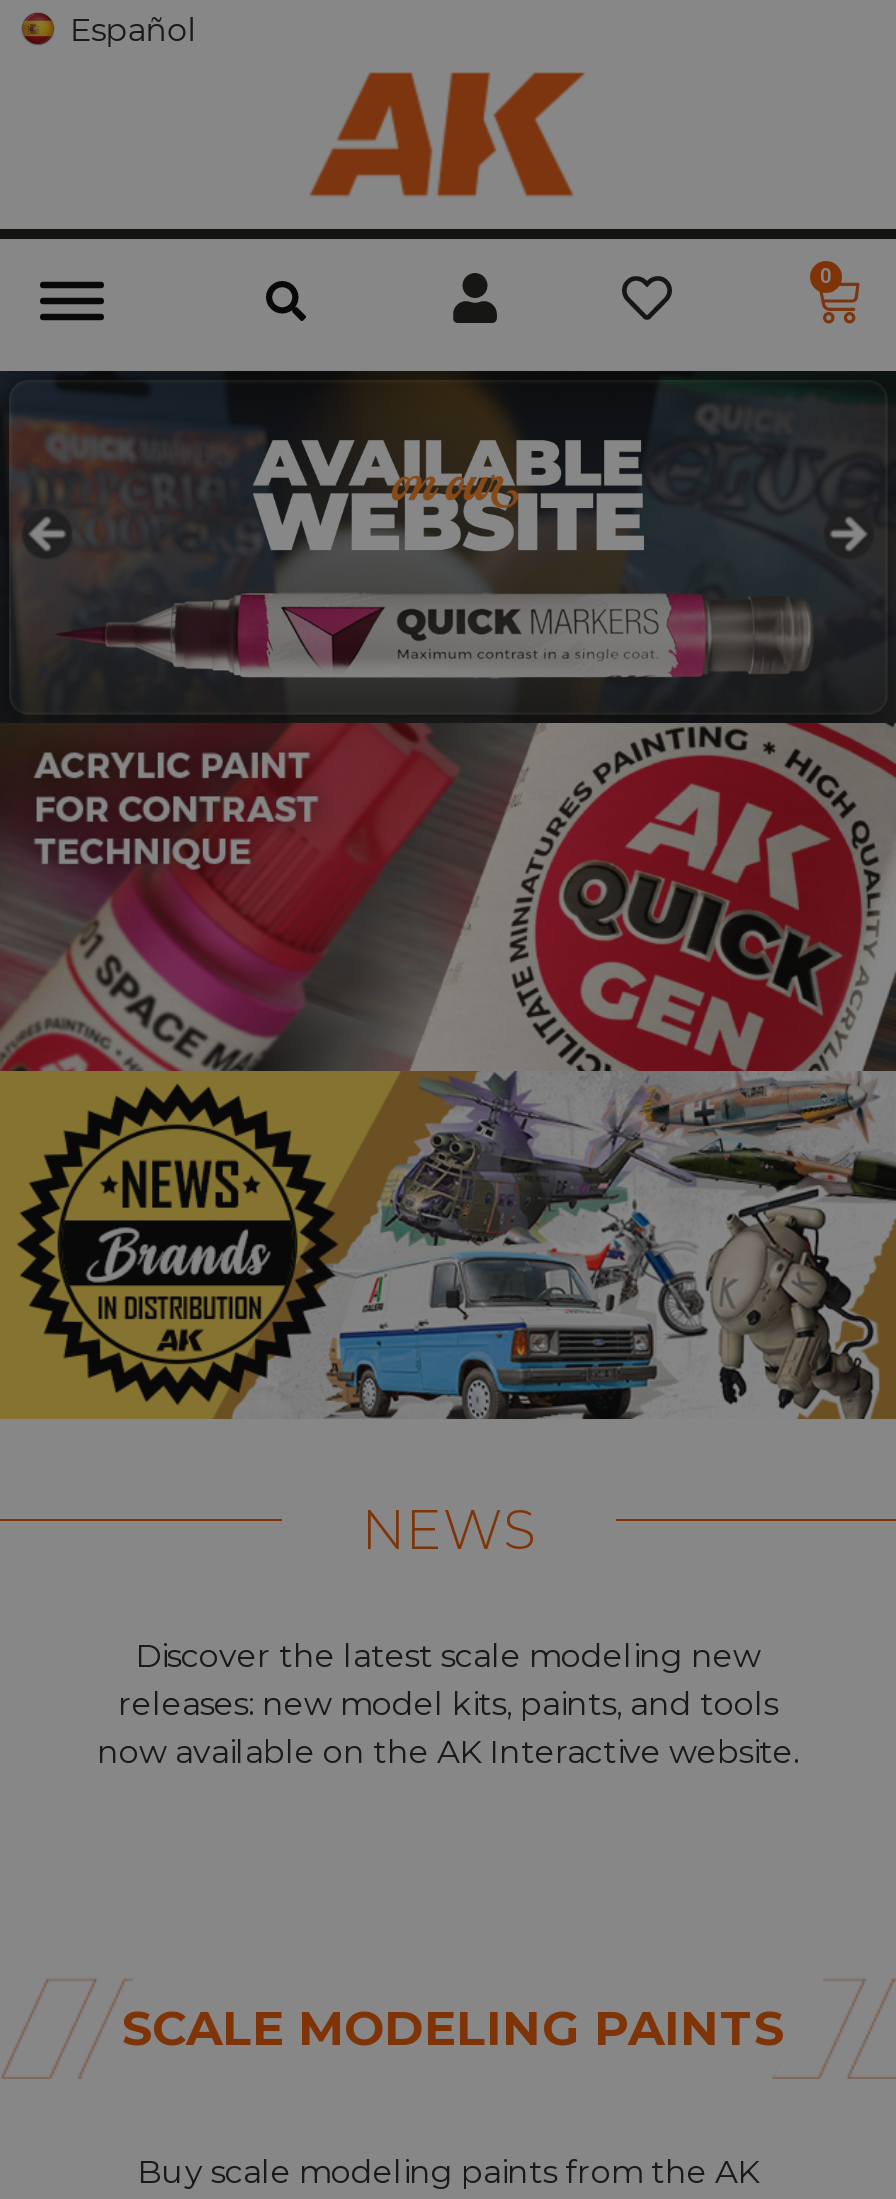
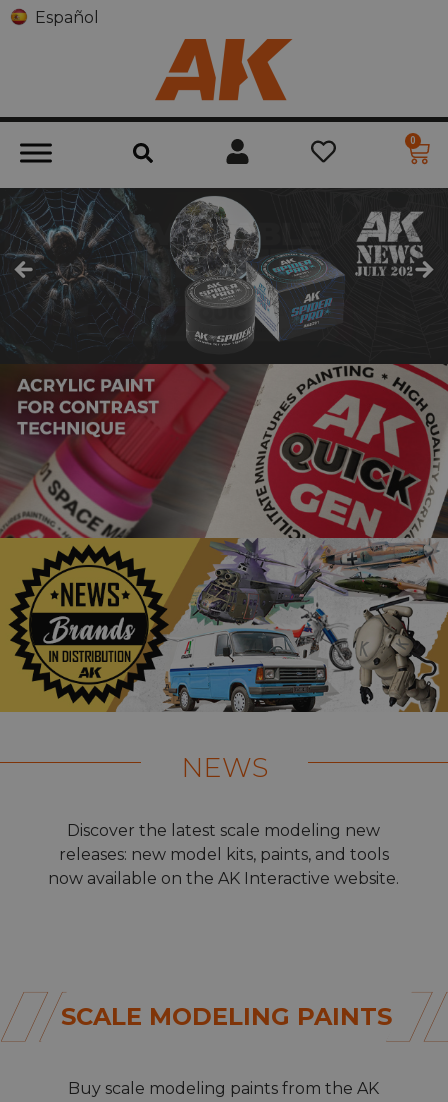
[6,371,890,701] [image] -> [3,188,445,352] [image]

